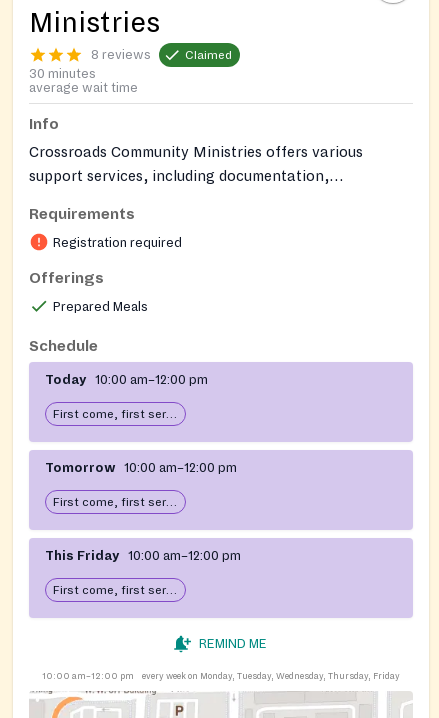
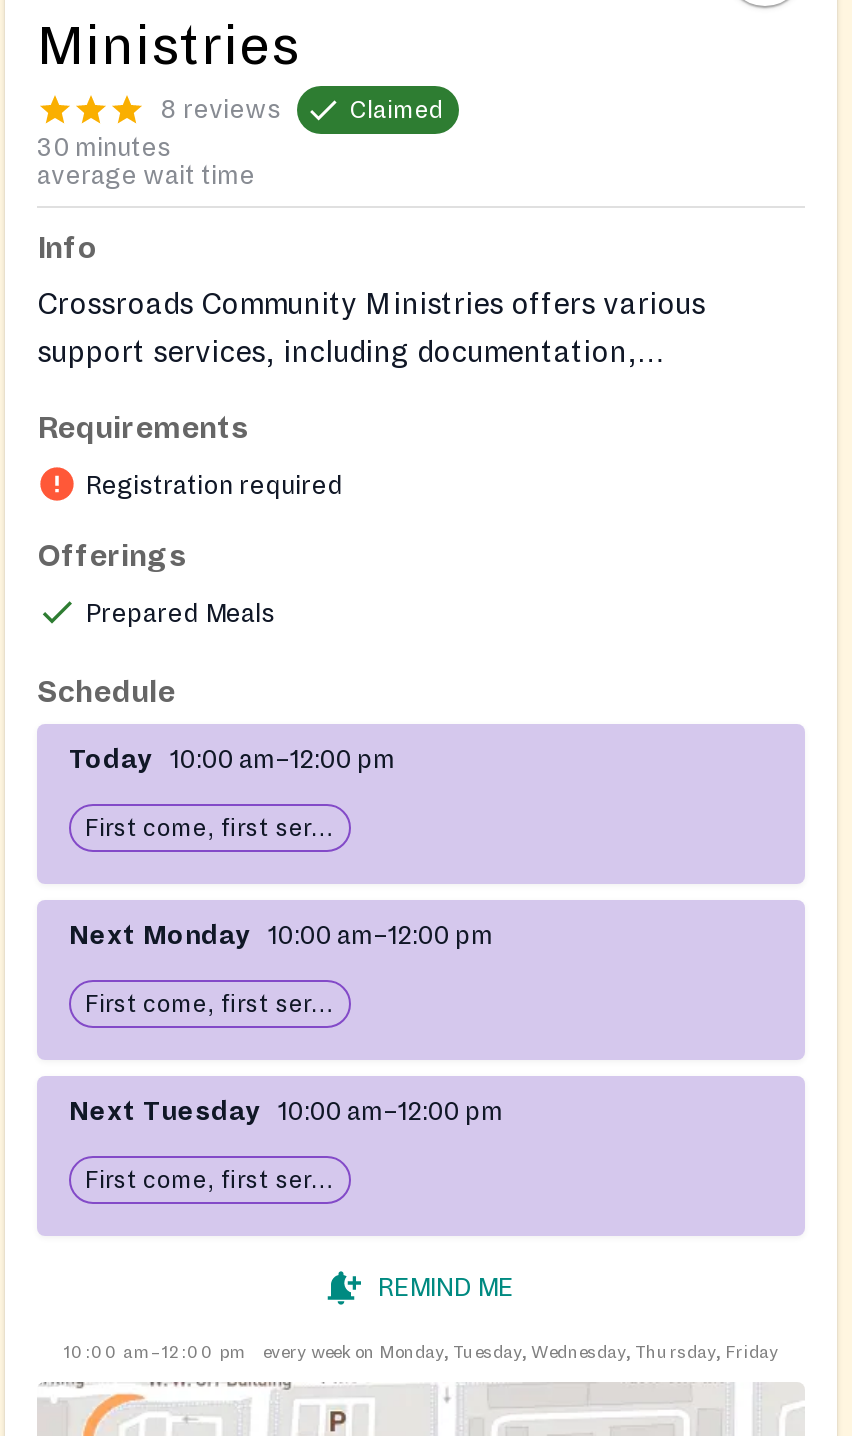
[45,461,237,475] Tomorrow 10:00 am–12:00 pm -> [69,922,493,950] Next Monday 10:00 am–12:00 pm
[45,549,241,563] This Friday 10:00 am–12:00 pm -> [69,1098,503,1126] Next Tuesday 10:00 am–12:00 pm

